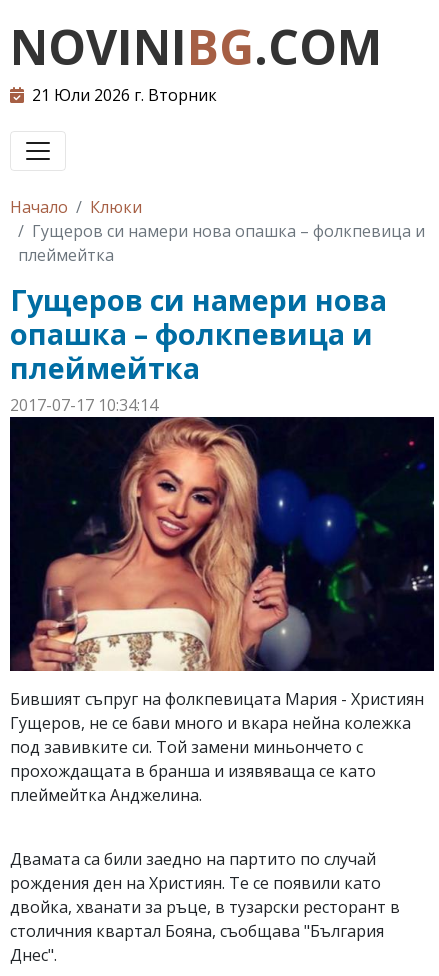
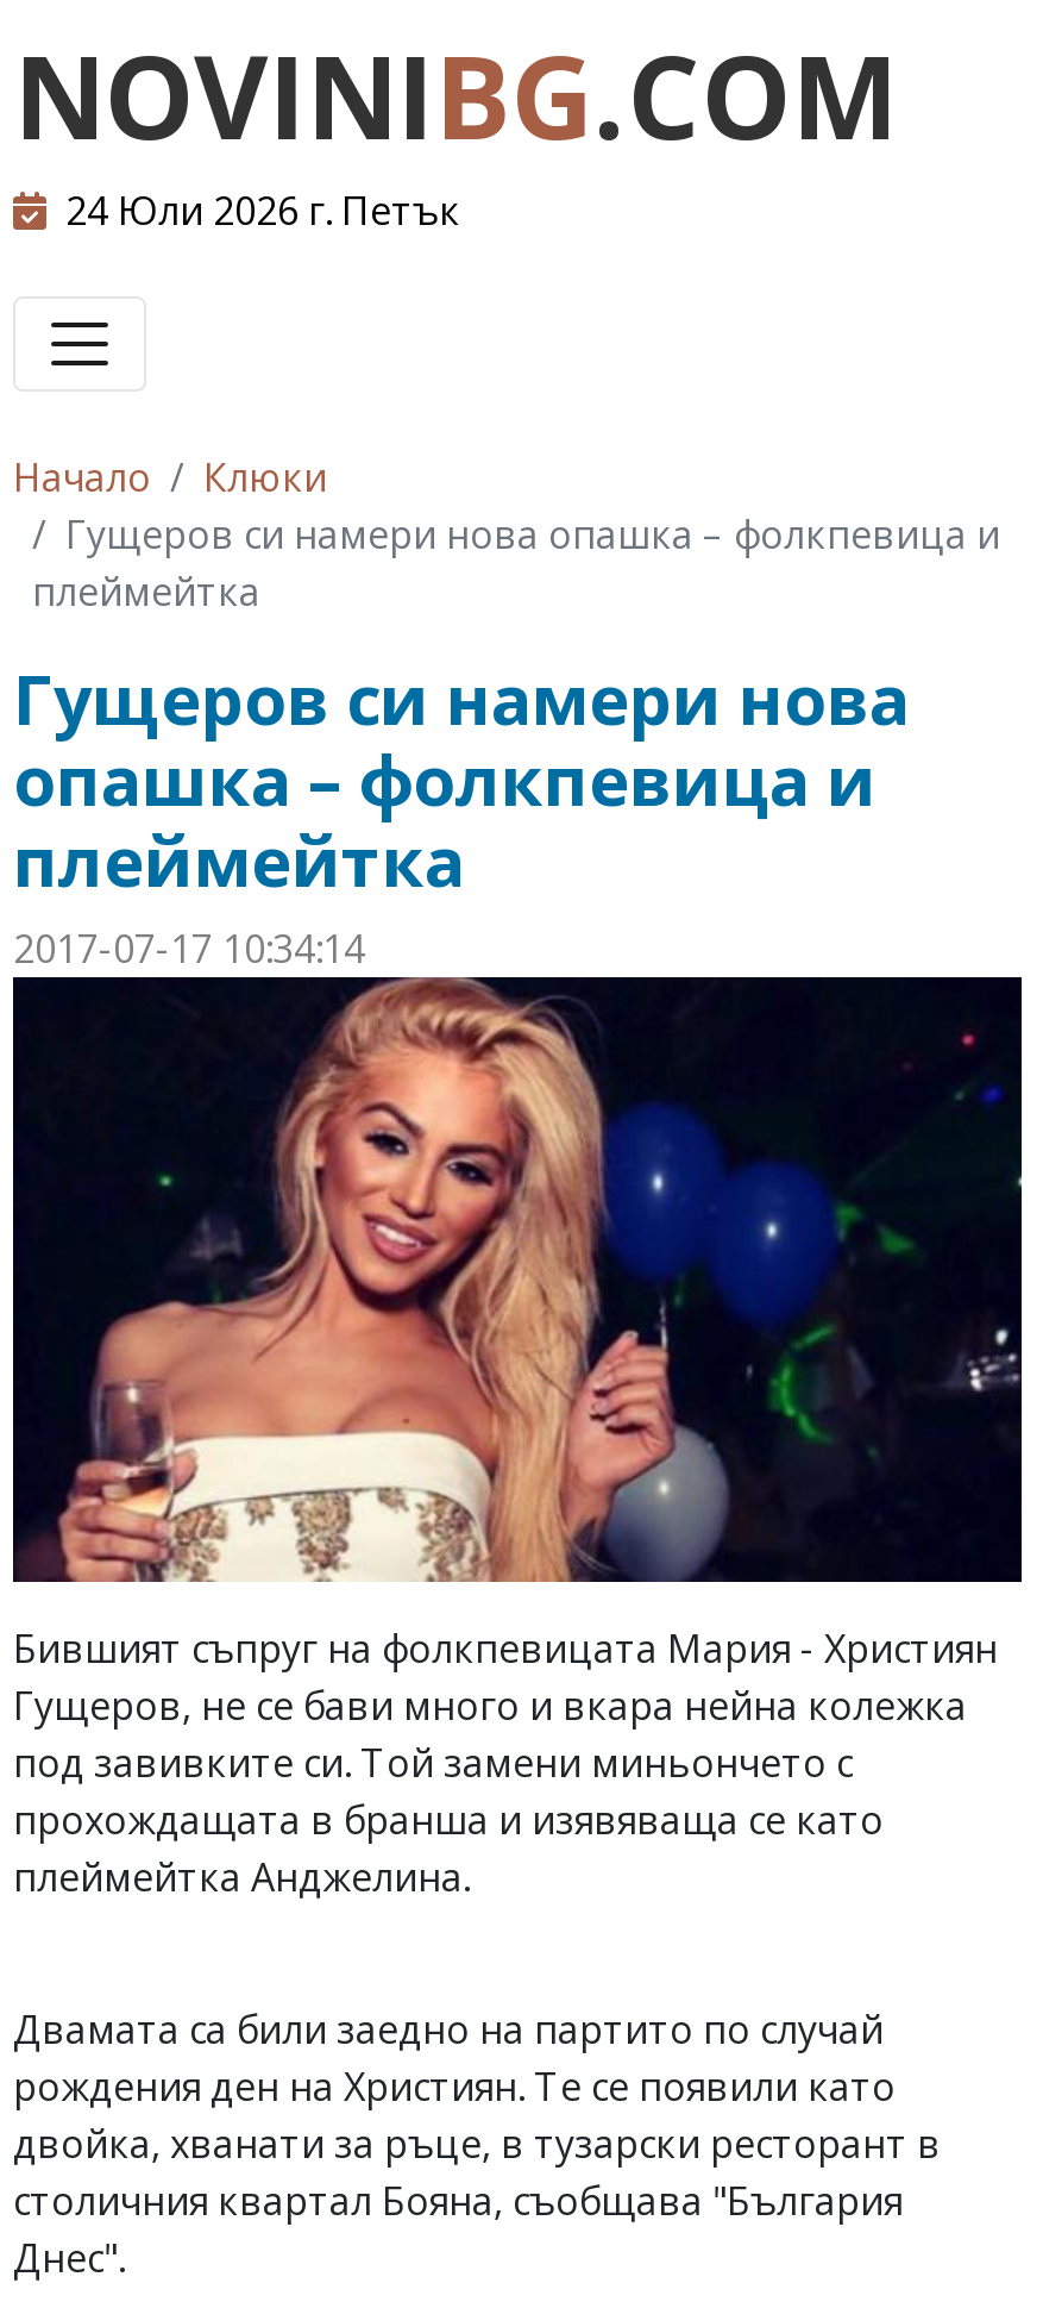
[28,84,217,106] 21 Юли 2026 г. Вторник -> [56,184,460,237] 24 Юли 2026 г. Петък

